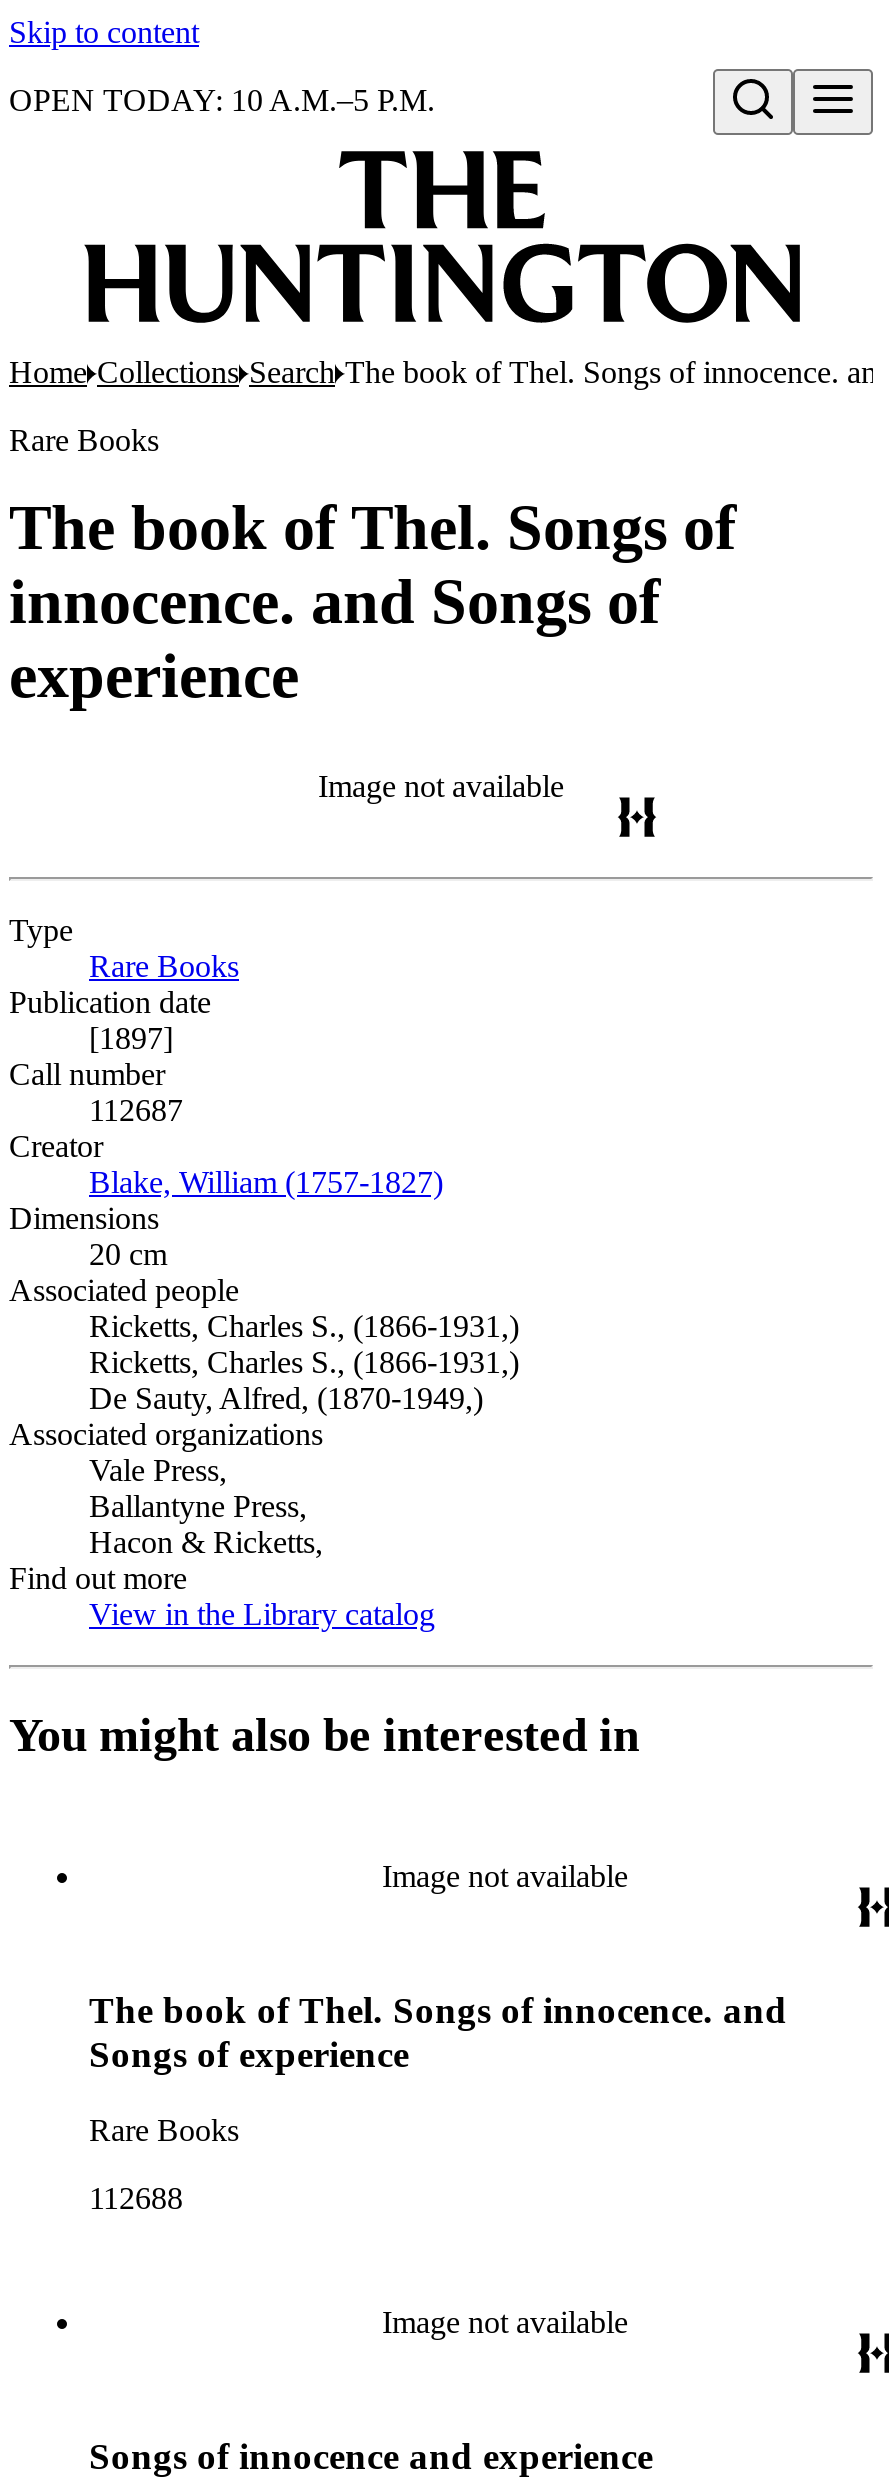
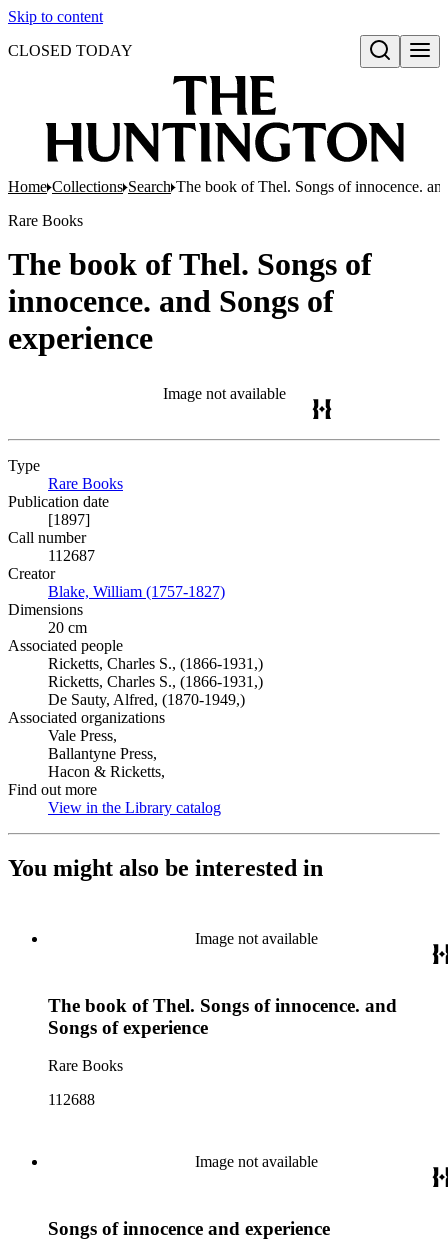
[9,83,435,117] OPEN TODAY: 10 A.M.–5 P.M. -> [8,42,133,59] CLOSED TODAY

